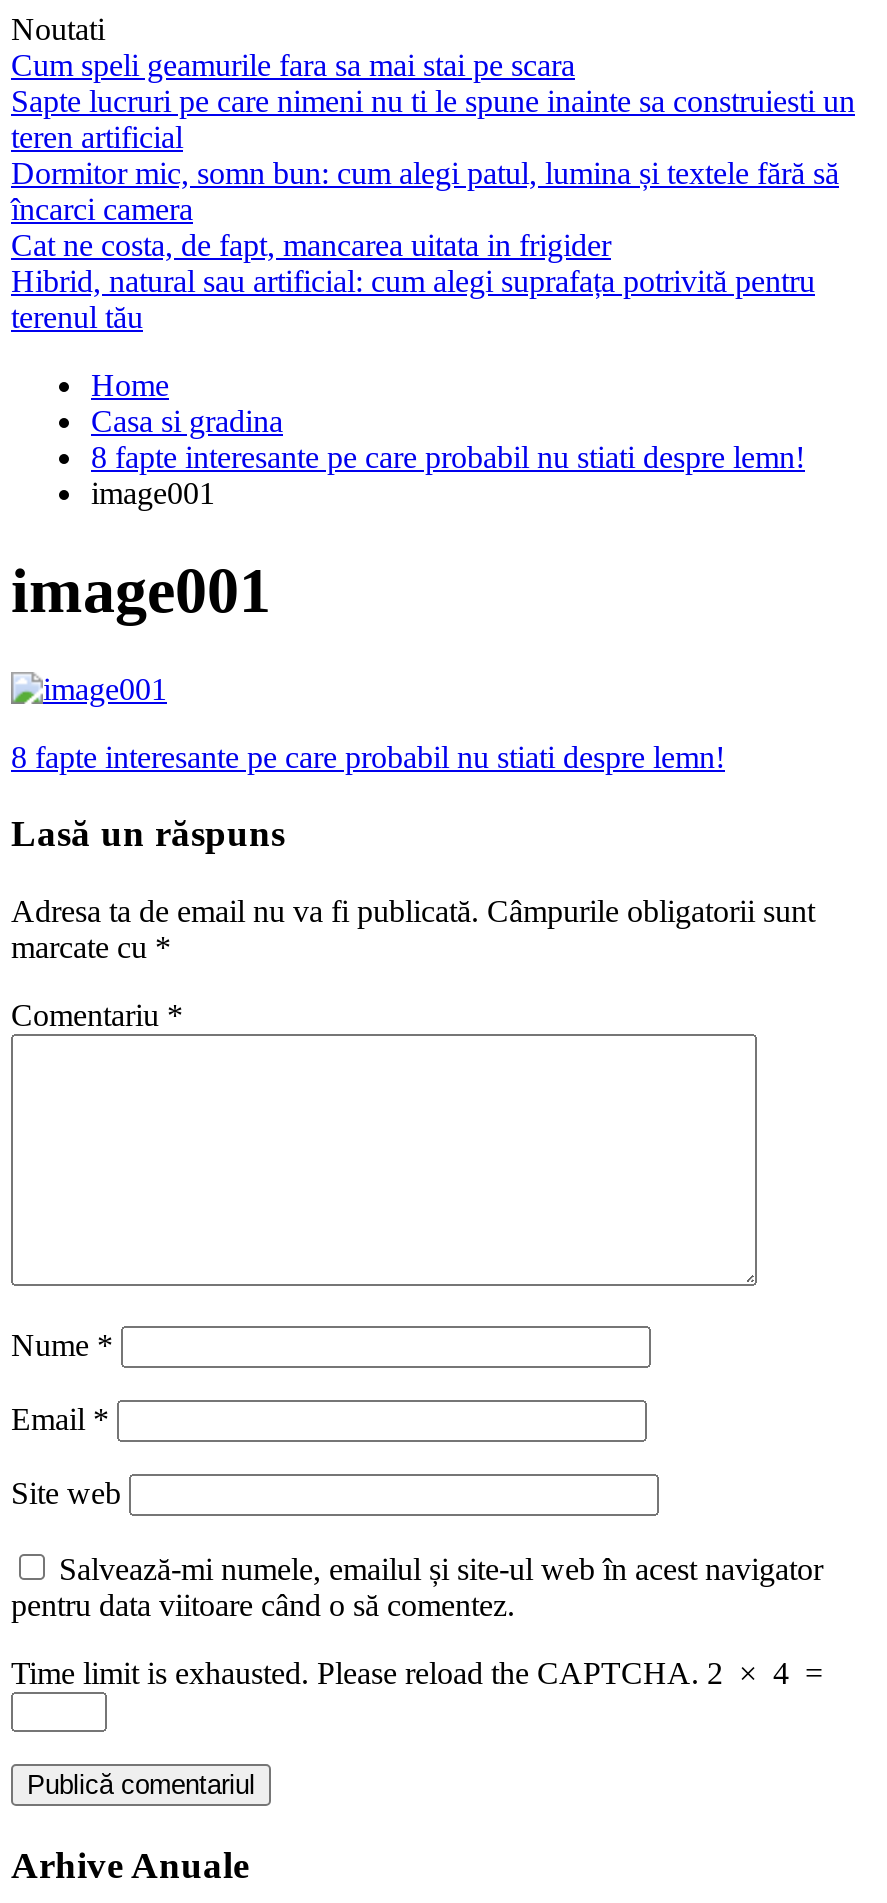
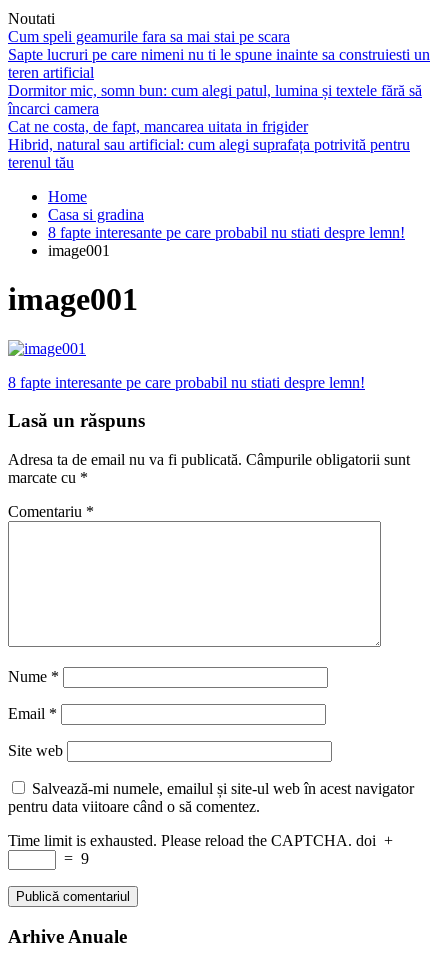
[11,1656,831,1690] Time limit is exhausted. Please reload the CAPTCHA. 2 × 4 = -> [8,832,397,867] Time limit is exhausted. Please reload the CAPTCHA. doi + | = 9

